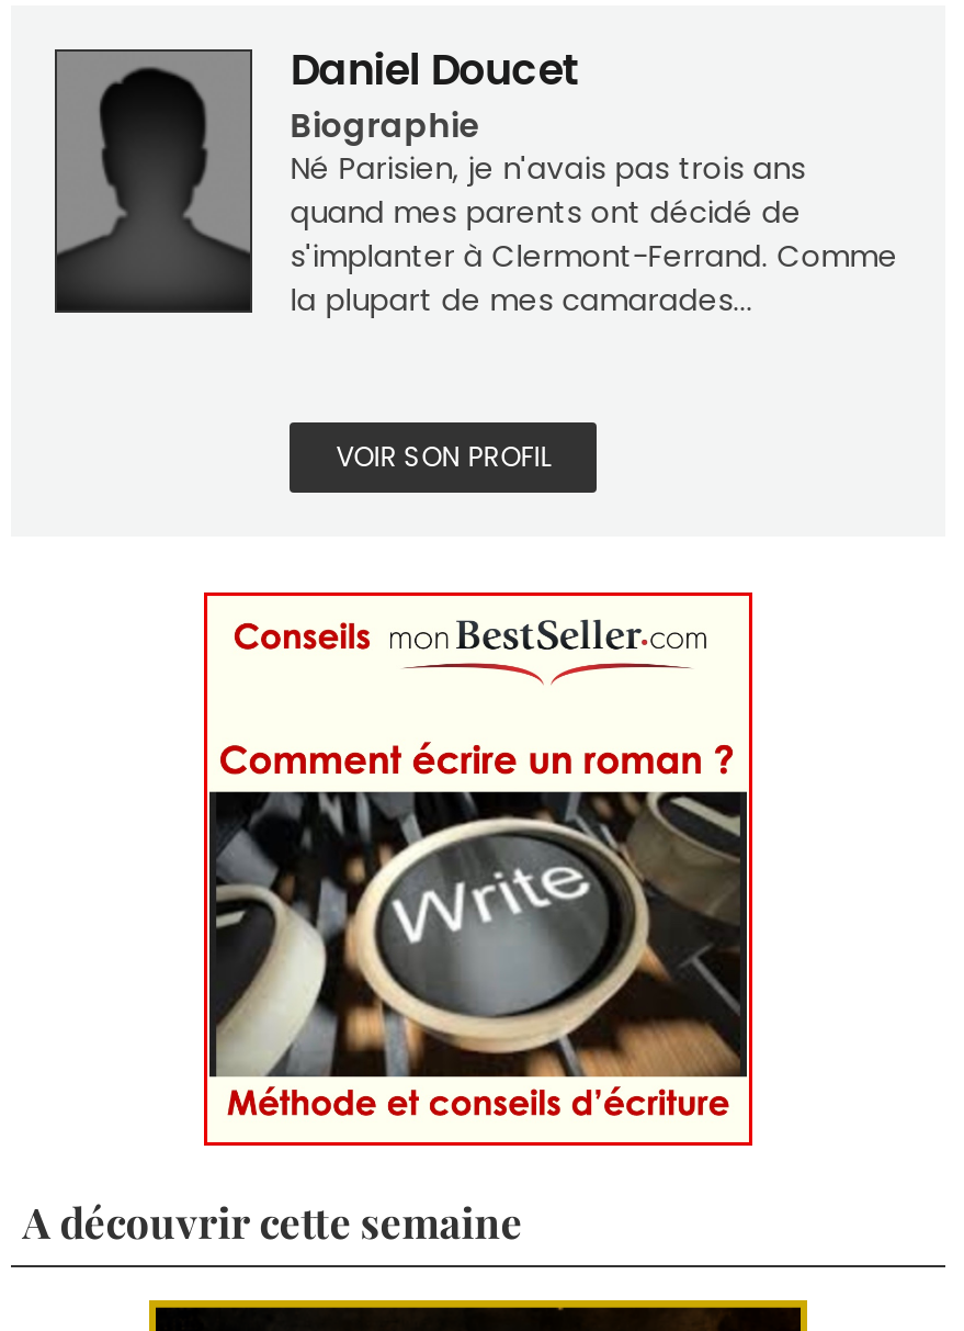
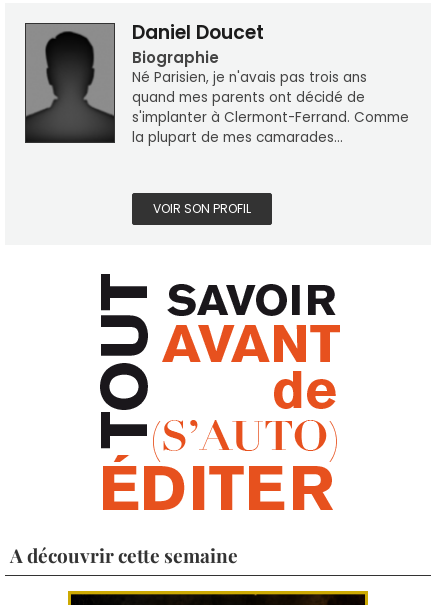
[202,589,755,1149] [image] -> [93,270,343,521] [image]

